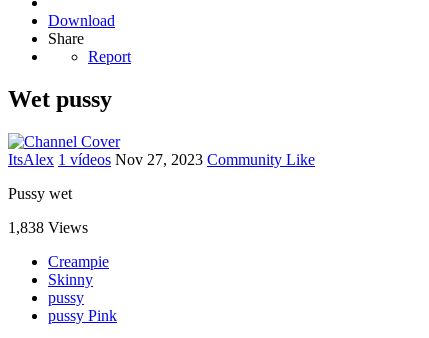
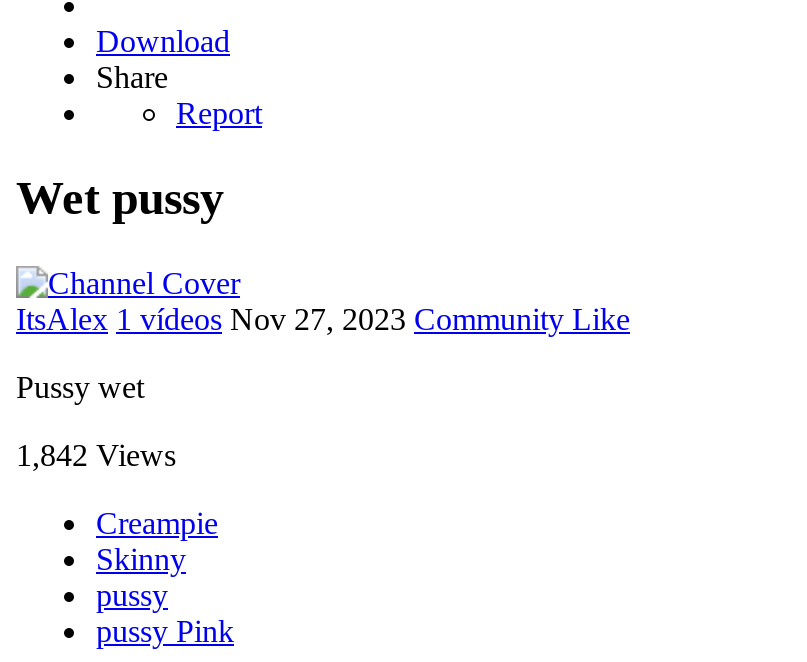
[8,219,88,236] 1,838 Views -> [16,438,176,472] 1,842 Views

